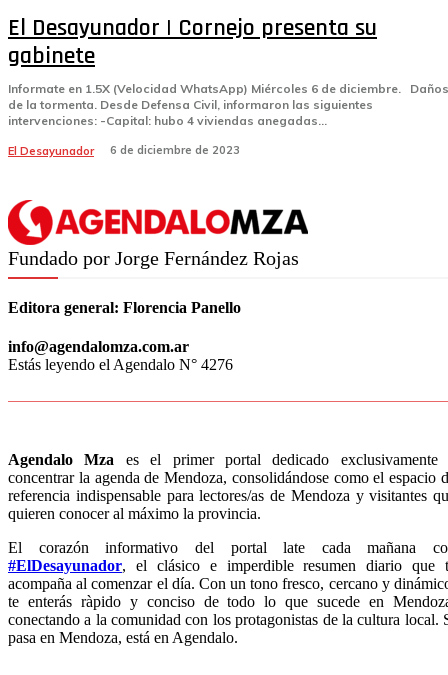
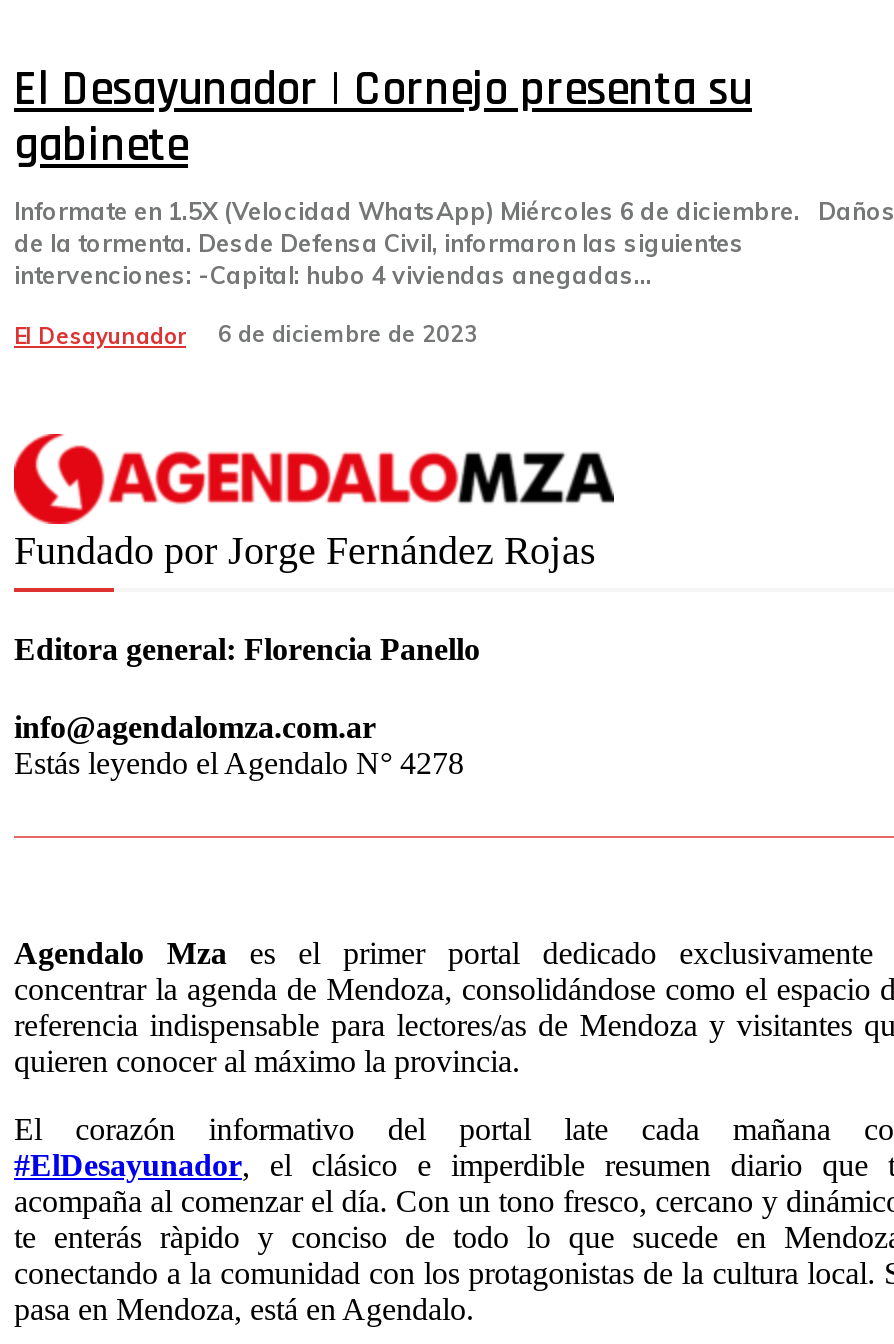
[8,356,233,373] Estás leyendo el Agendalo N° 4276 -> [14,746,464,780] Estás leyendo el Agendalo N° 4278

